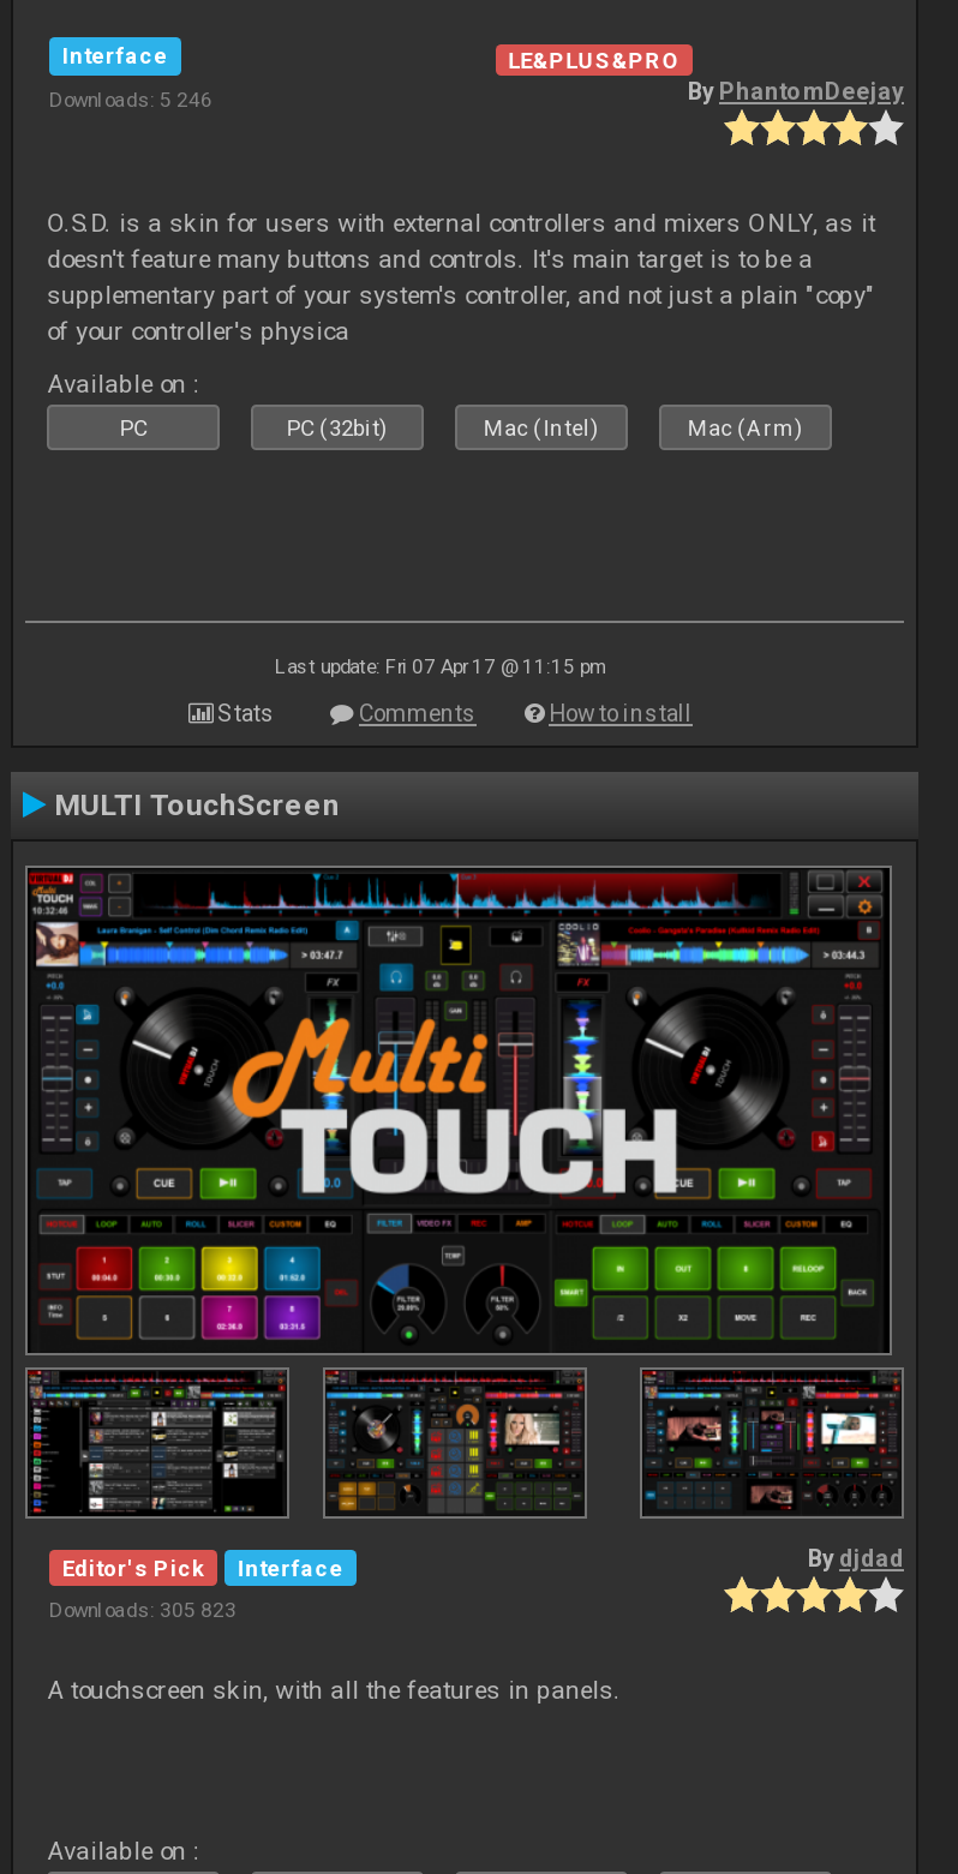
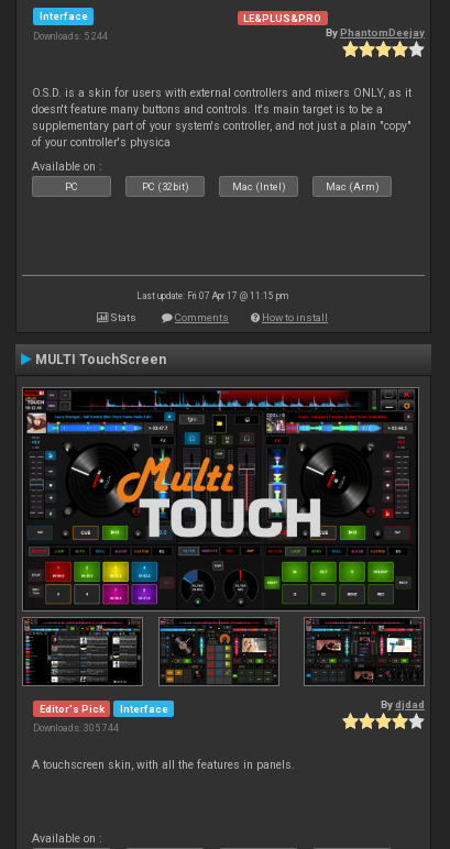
[49,87,212,111] Downloads: 5 246 -> [33,30,108,41] Downloads: 5 244
[49,1599,236,1623] Downloads: 305 823 -> [33,723,119,734] Downloads: 305 744

